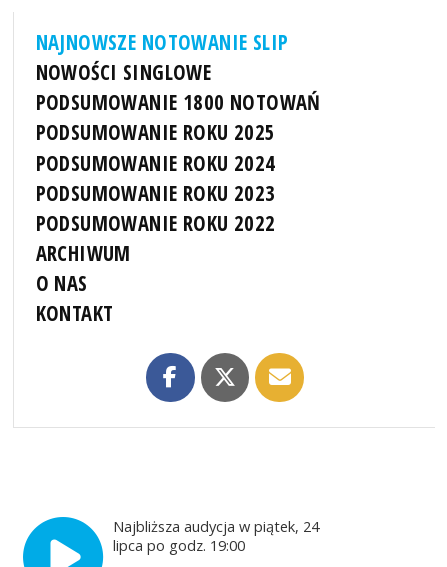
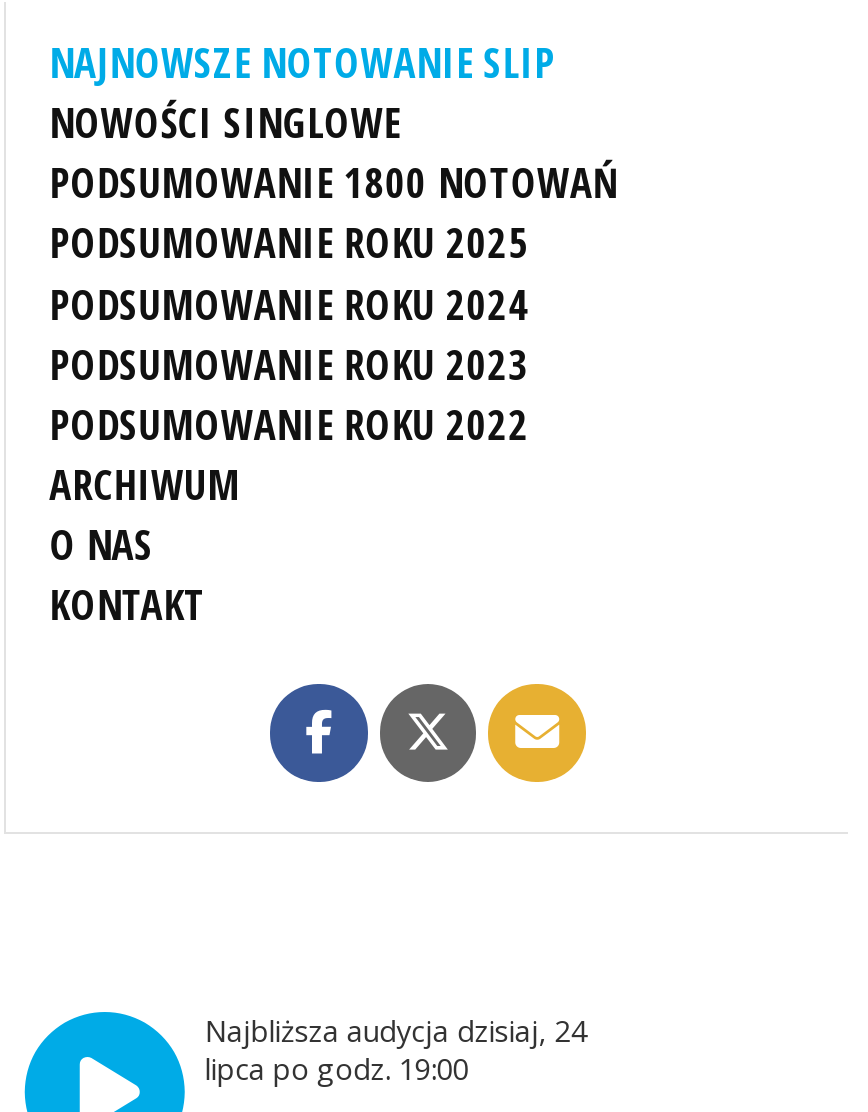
[113,516,319,536] Najbliższa audycja w piątek, 24 -> [205,1010,587,1050] Najbliższa audycja dzisiaj, 24

